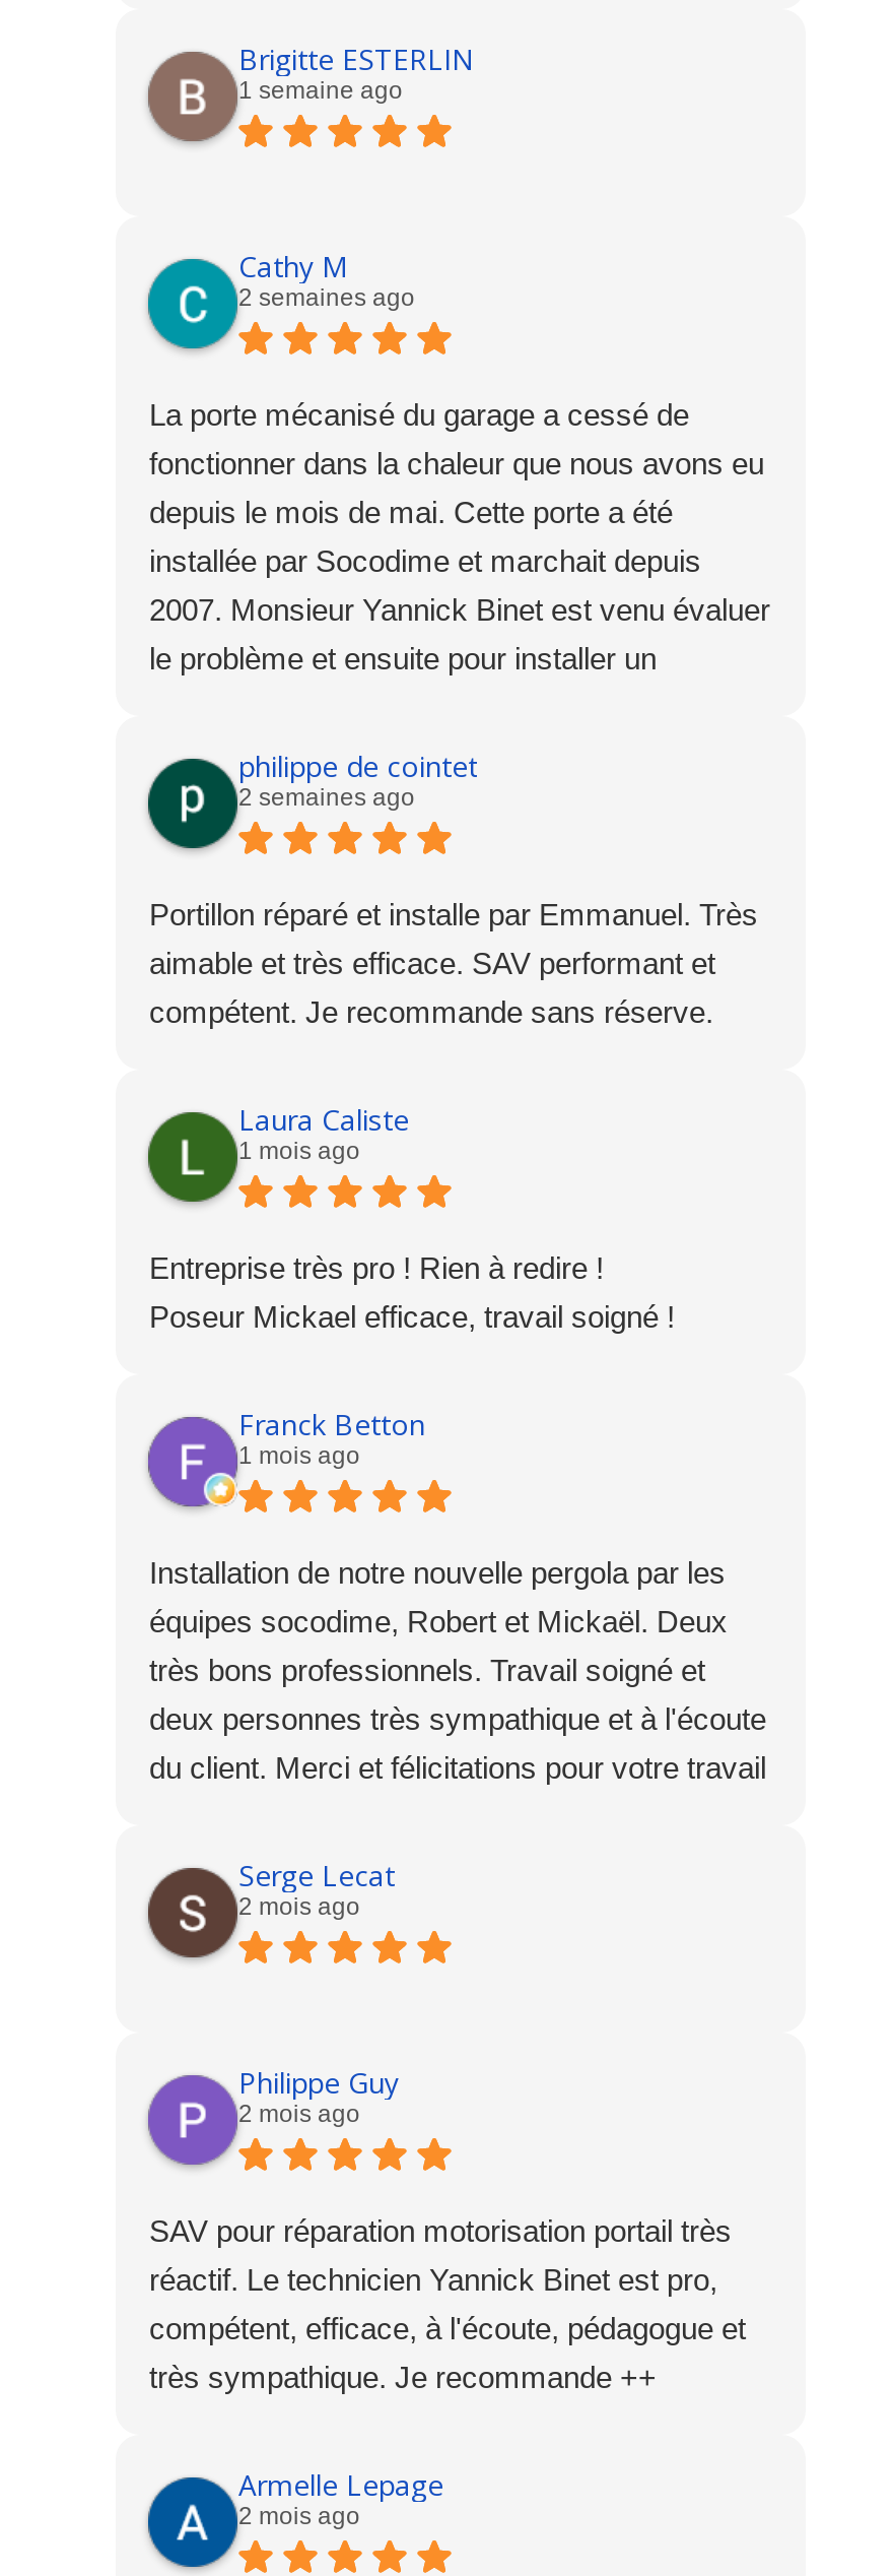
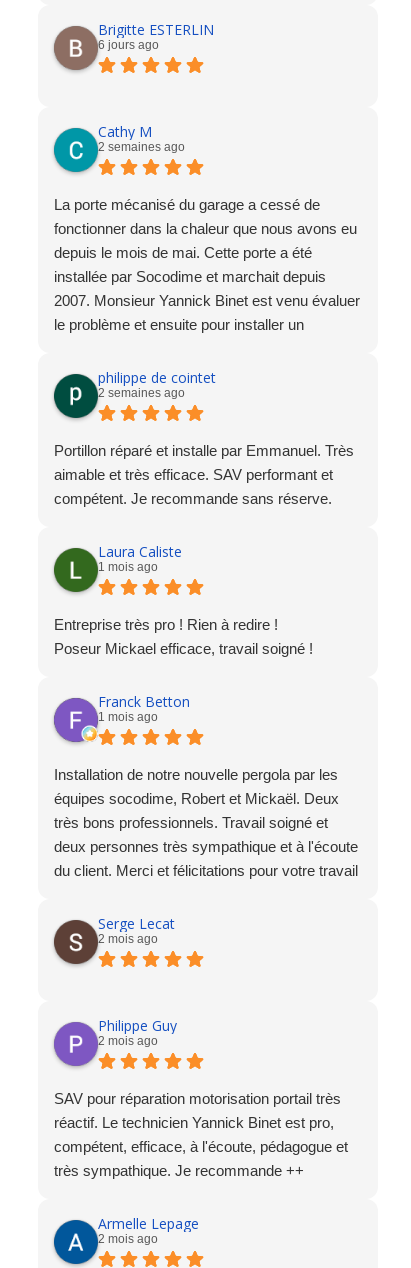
[238,77,403,105] 1 semaine ago -> [98,38,159,52] 6 jours ago

